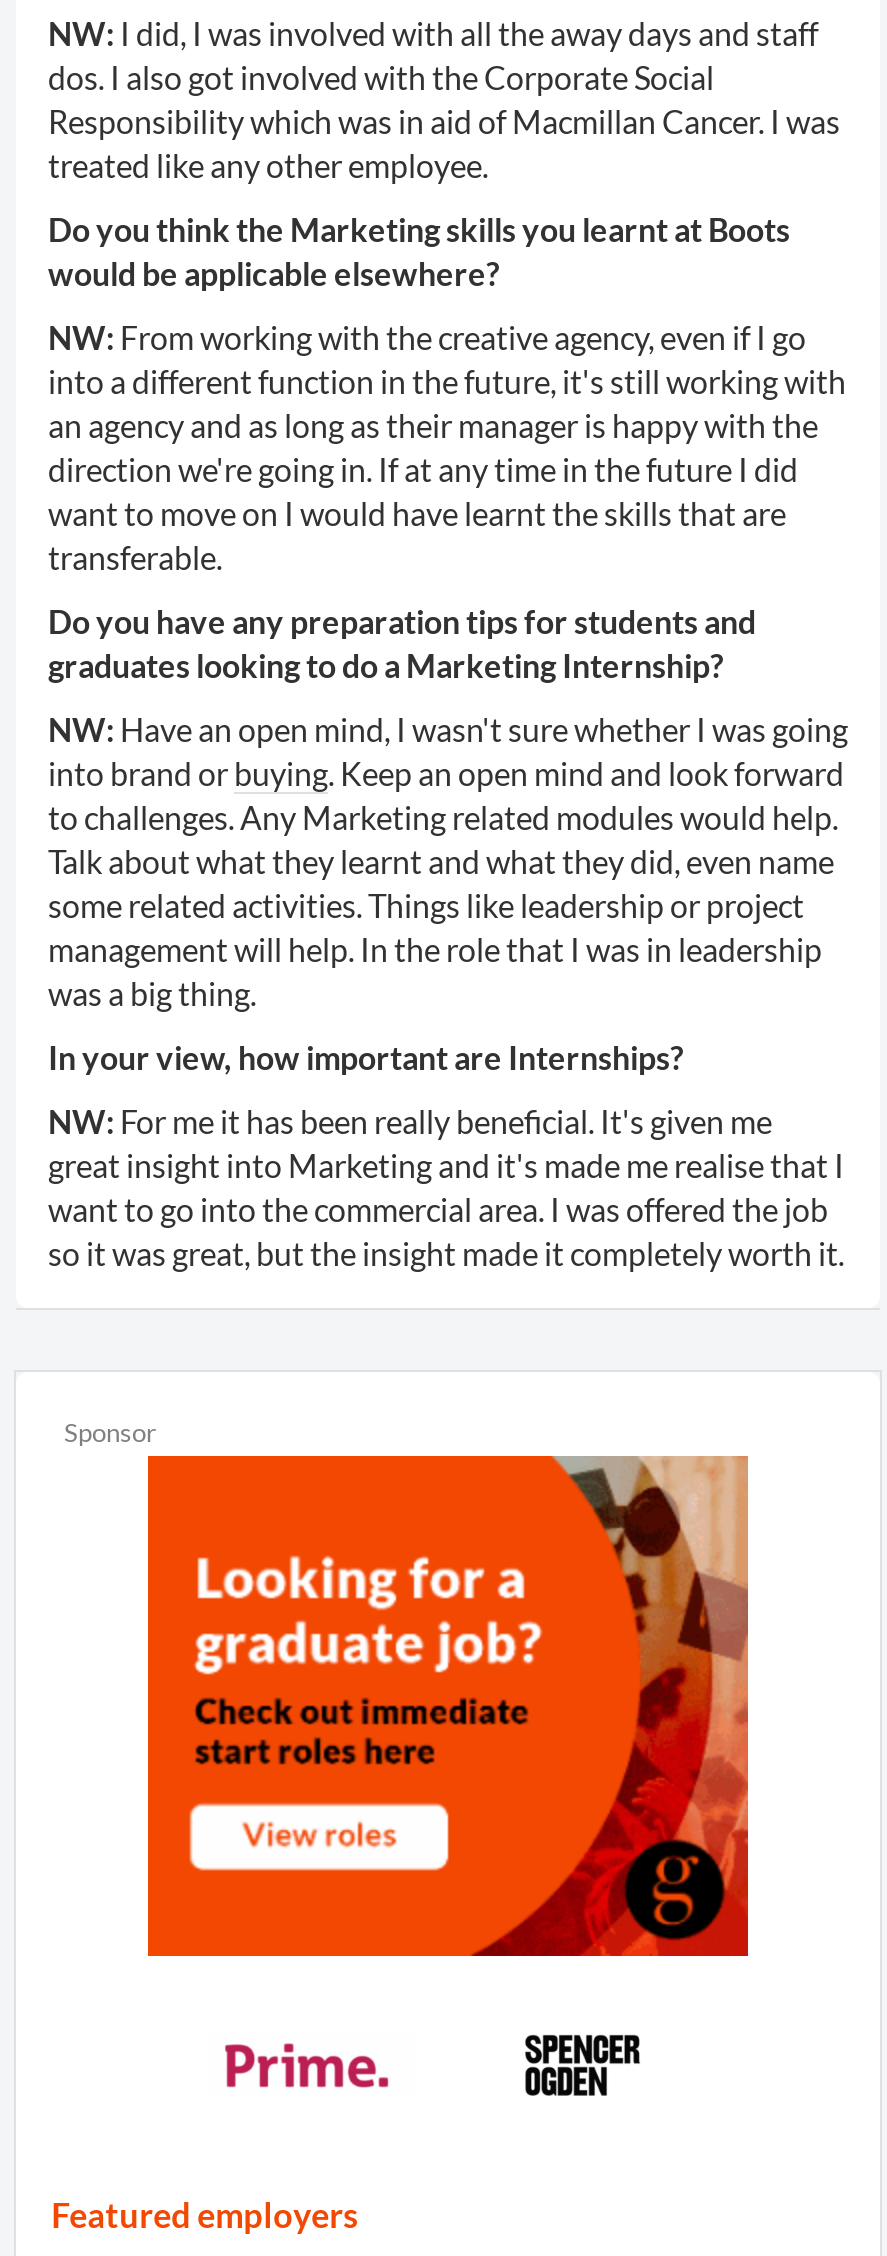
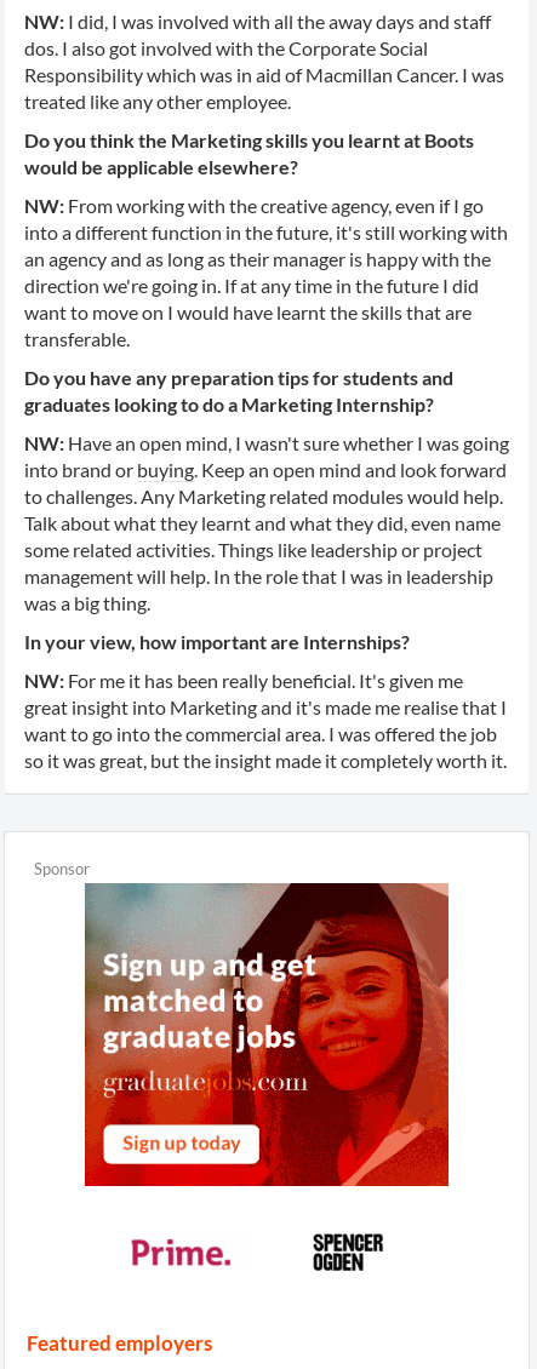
[146,1454,748,1958] [image] -> [84,882,449,1187] [image]

